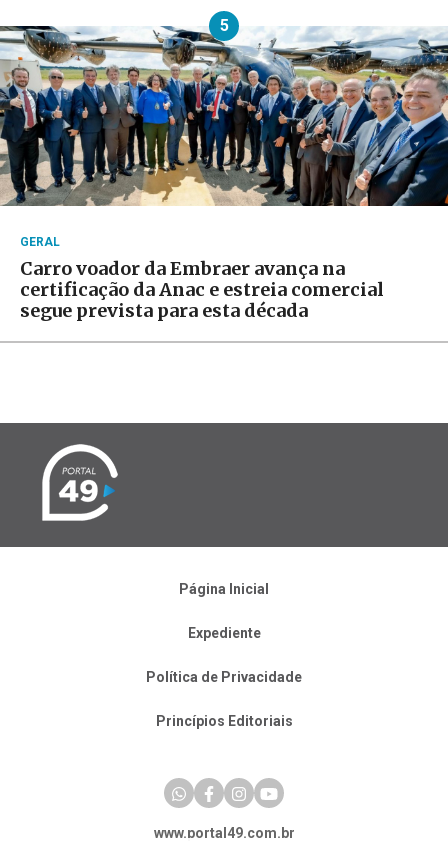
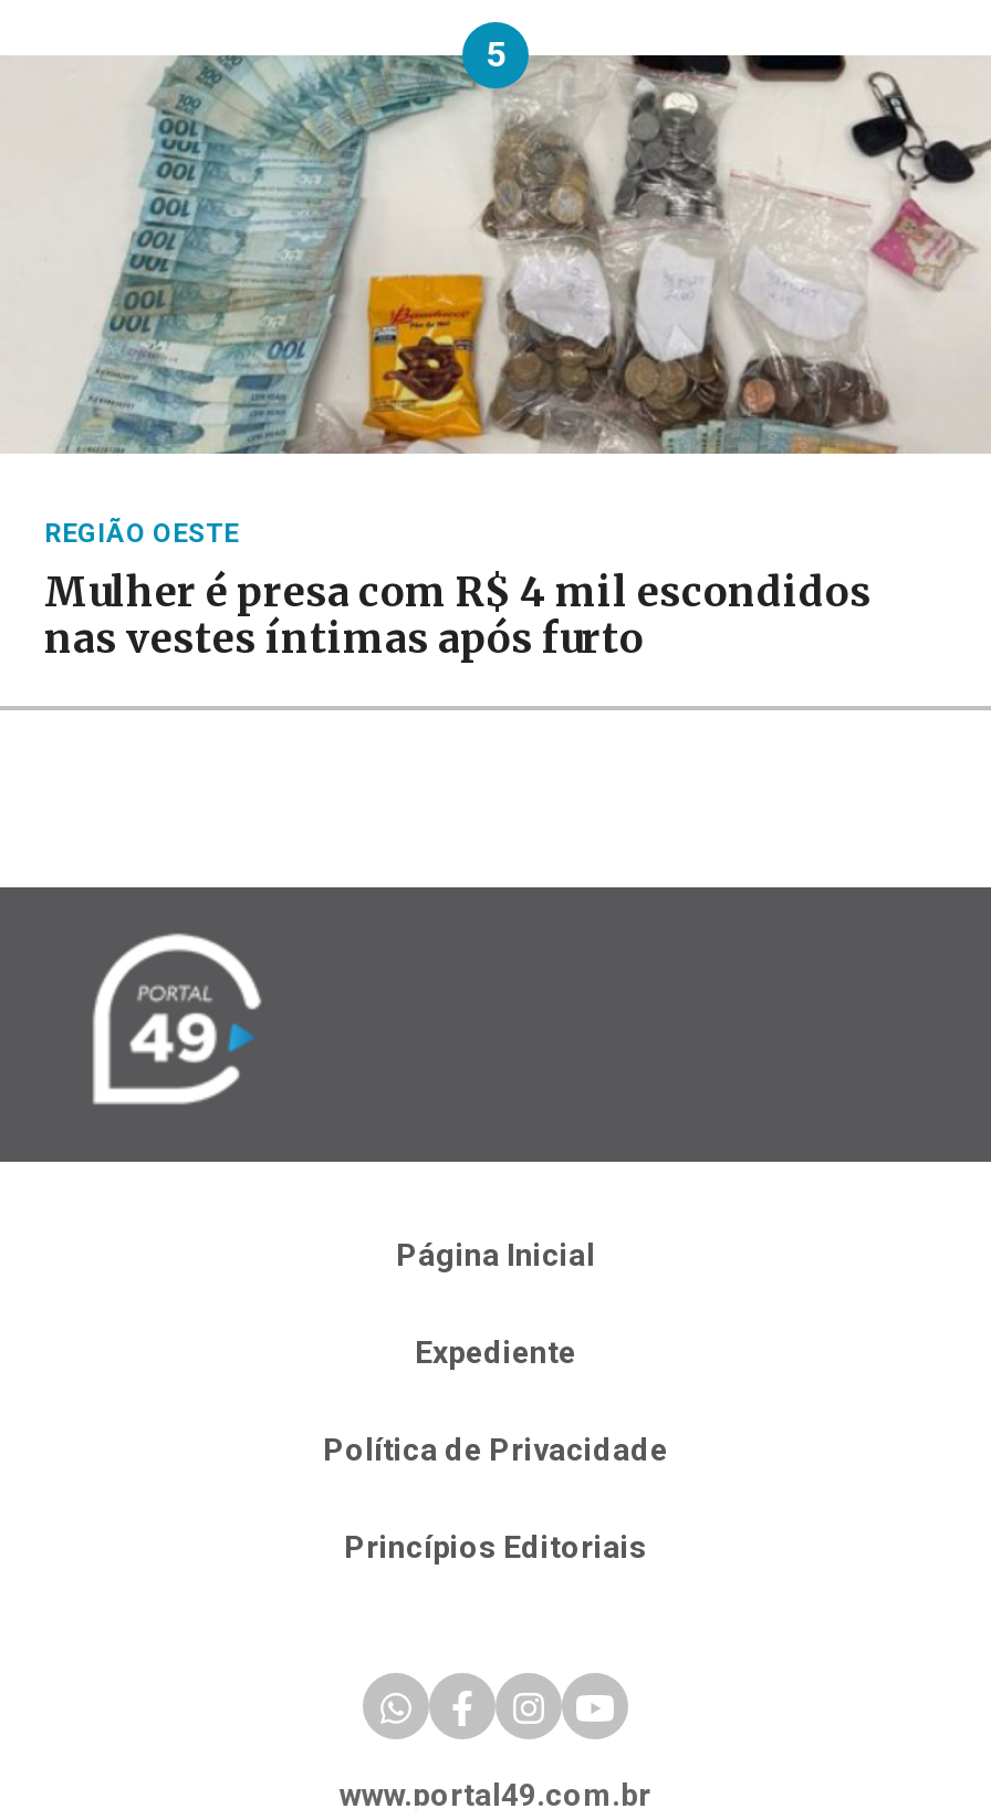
[3,25,445,322] [image] | GERAL | Carro voador da Embraer avança na | certificação da Anac e estreia comercial | segue prevista para esta década -> [7,53,984,665] [image] | REGIÃO OESTE | Mulher é presa com R$ 4 mil escondidos | nas vestes íntimas após furto

